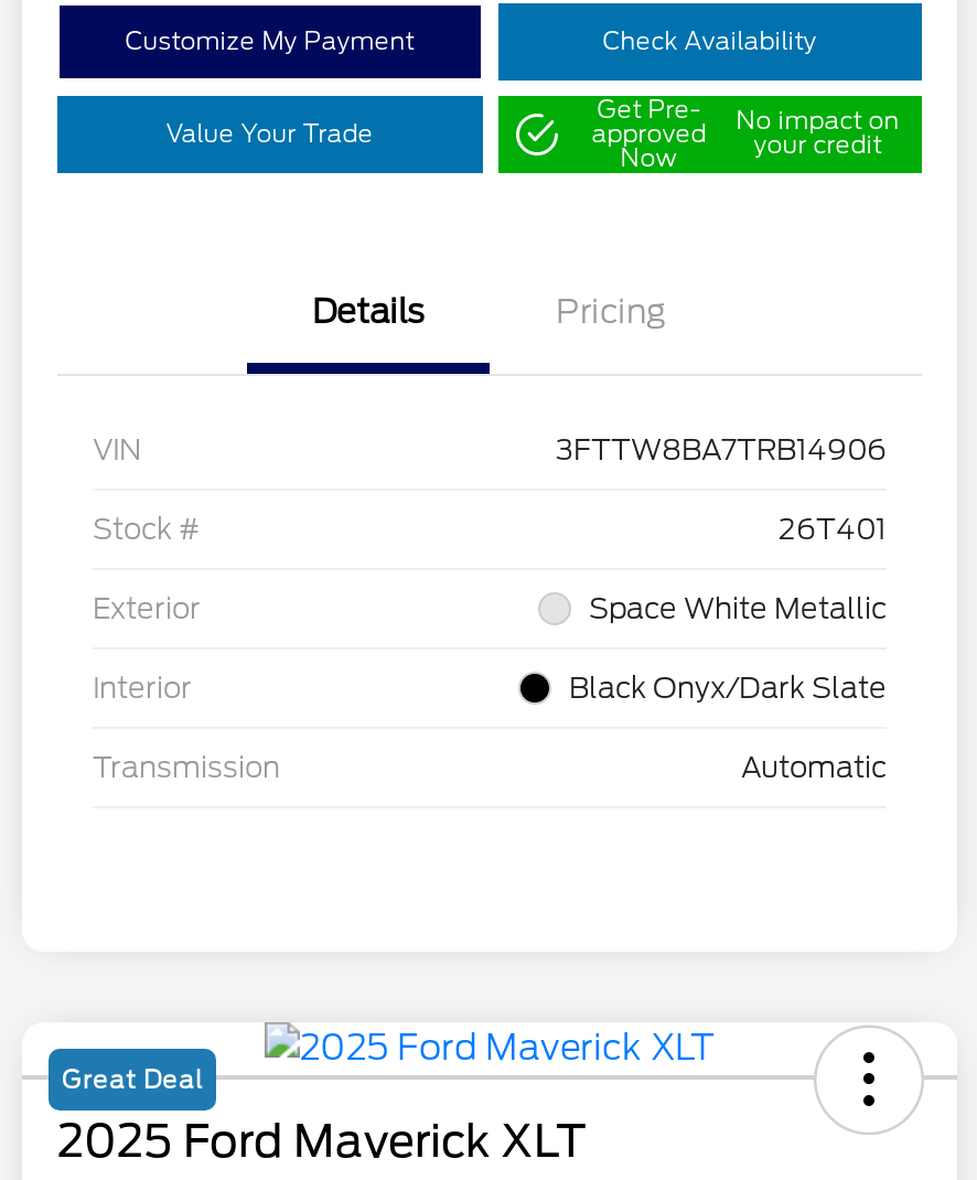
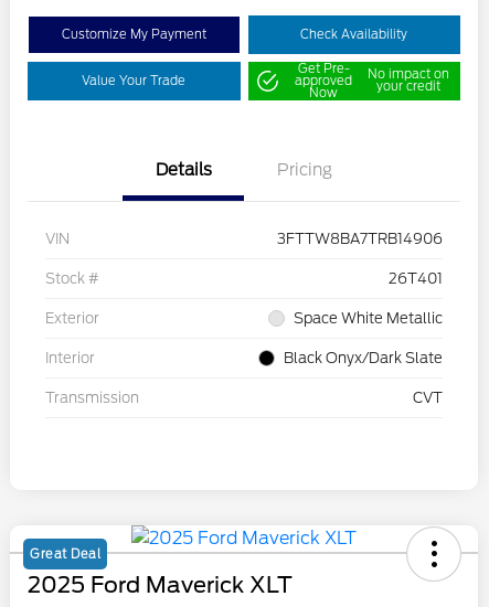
[741,751,887,784] Automatic -> [413,389,443,406] CVT

